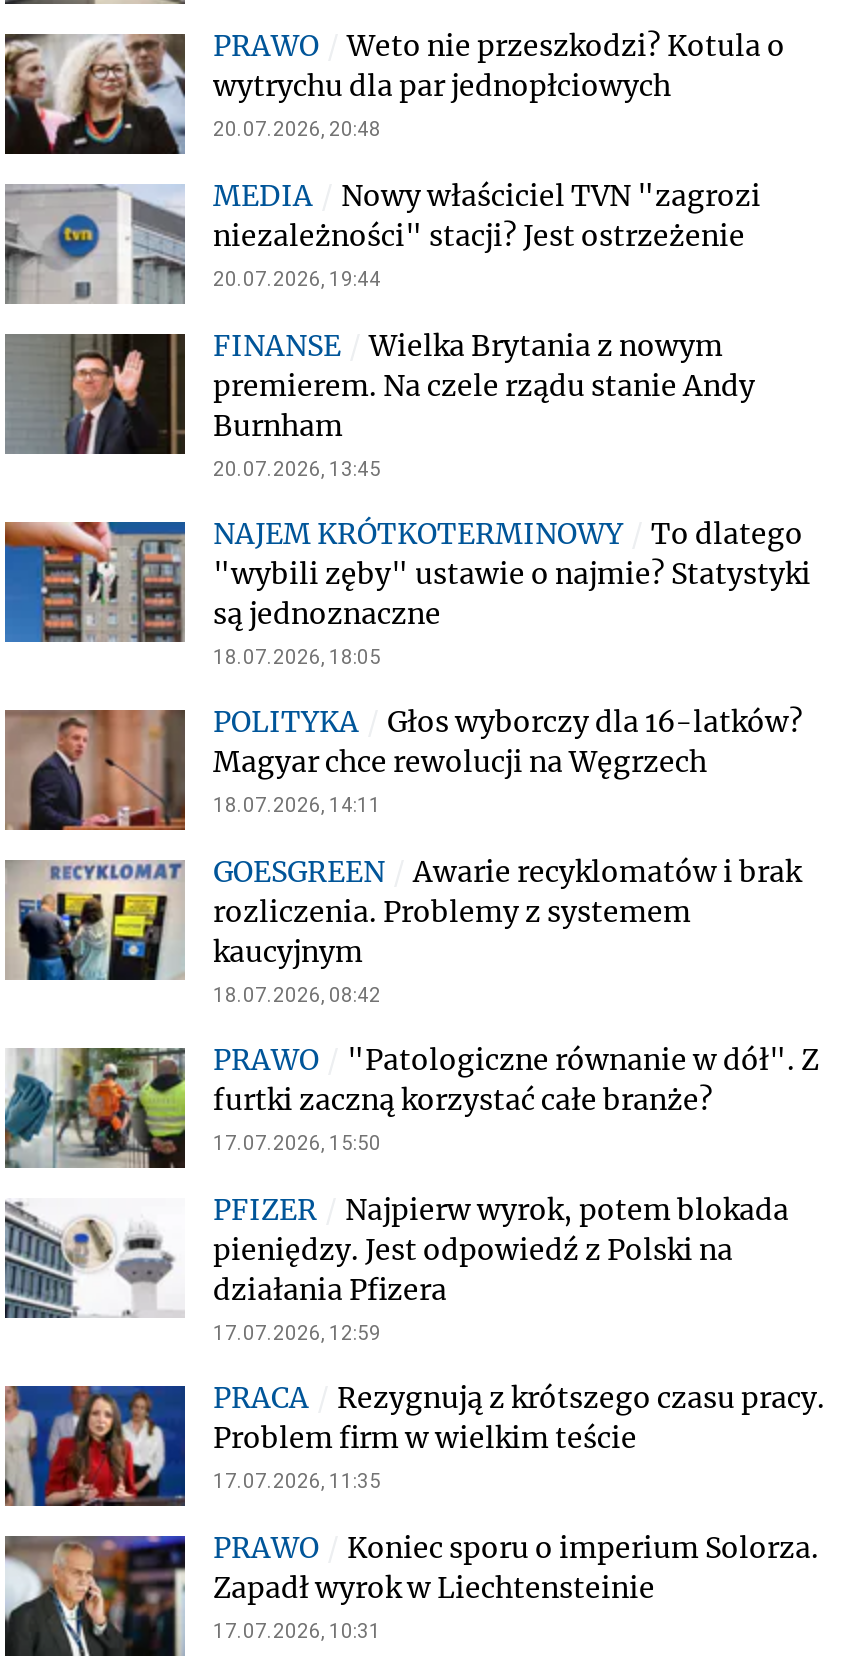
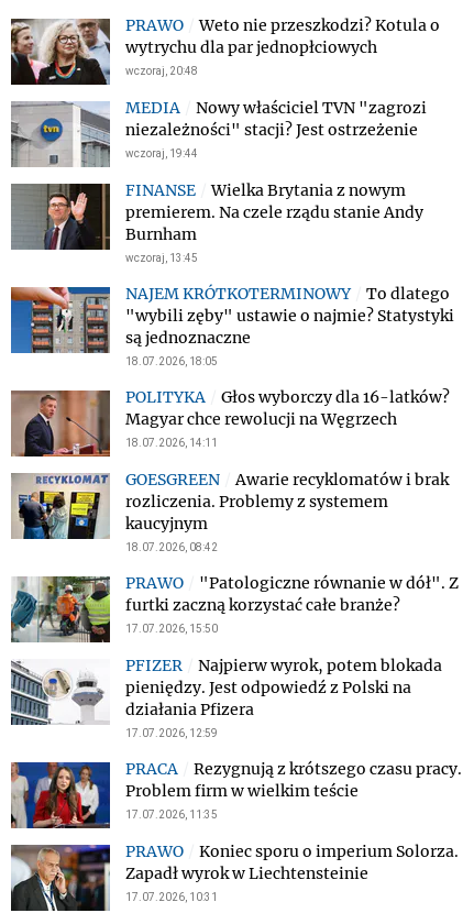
[213,118,381,140] 20.07.2026, 20:48 -> [125,65,198,77] wczoraj, 20:48
[213,268,381,290] 20.07.2026, 19:44 -> [125,147,198,159] wczoraj, 19:44
[213,458,381,480] 20.07.2026, 13:45 -> [125,252,198,264] wczoraj, 13:45

